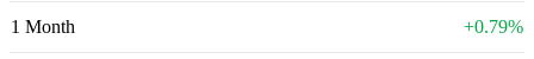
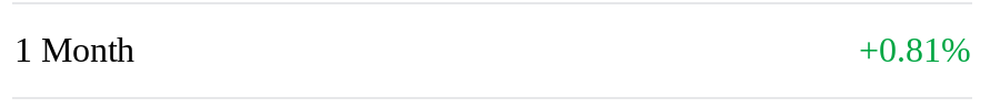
[464,17,523,37] +0.79% -> [859,31,970,69] +0.81%

